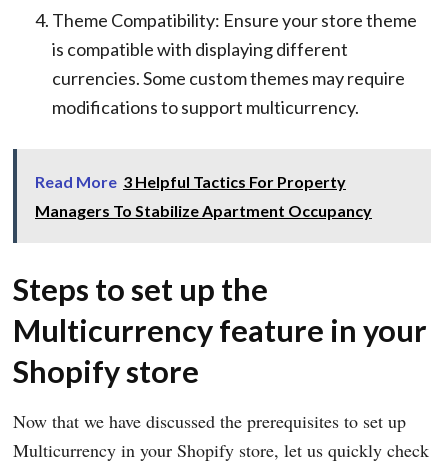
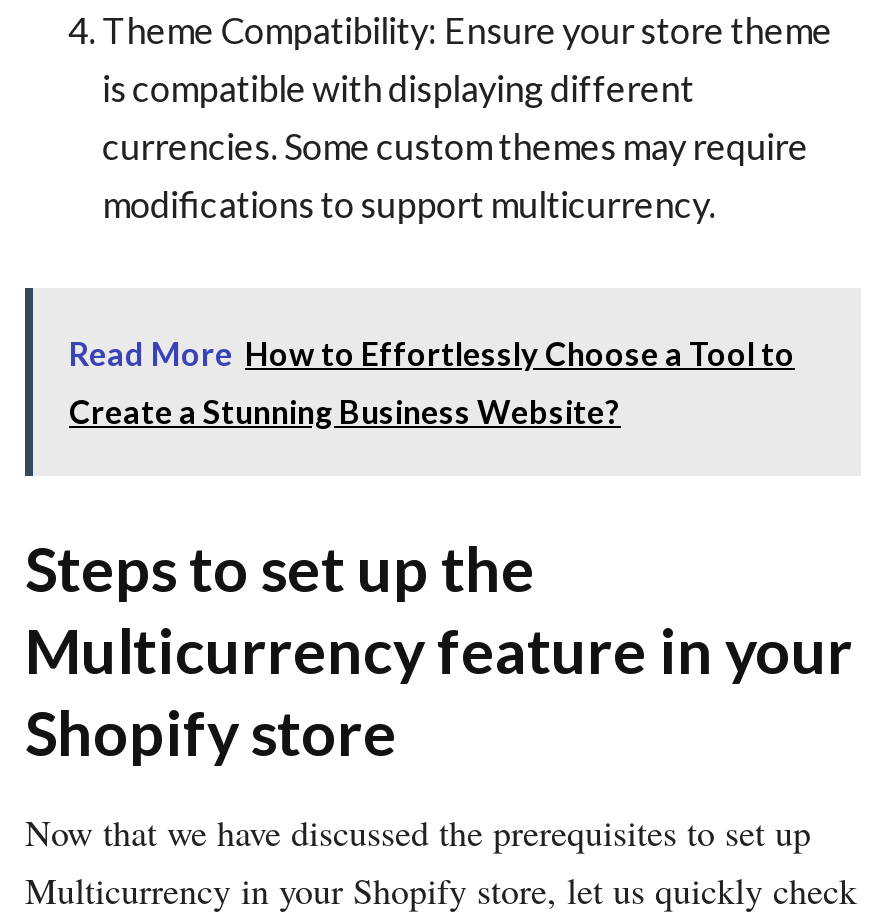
[35,172,346,191] Read More 3 Helpful Tactics For Property -> [69,334,795,372] Read More How to Effortlessly Choose a Tool to
[35,201,372,220] Managers To Stabilize Apartment Occupancy -> [69,392,621,430] Create a Stunning Business Website?

